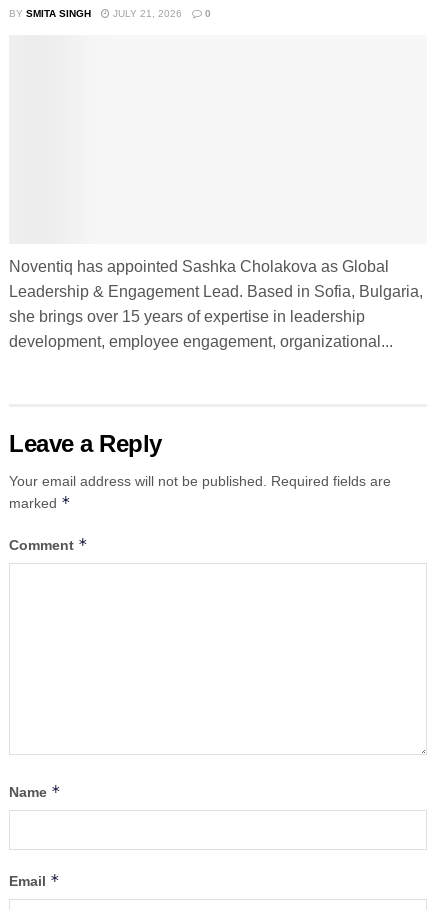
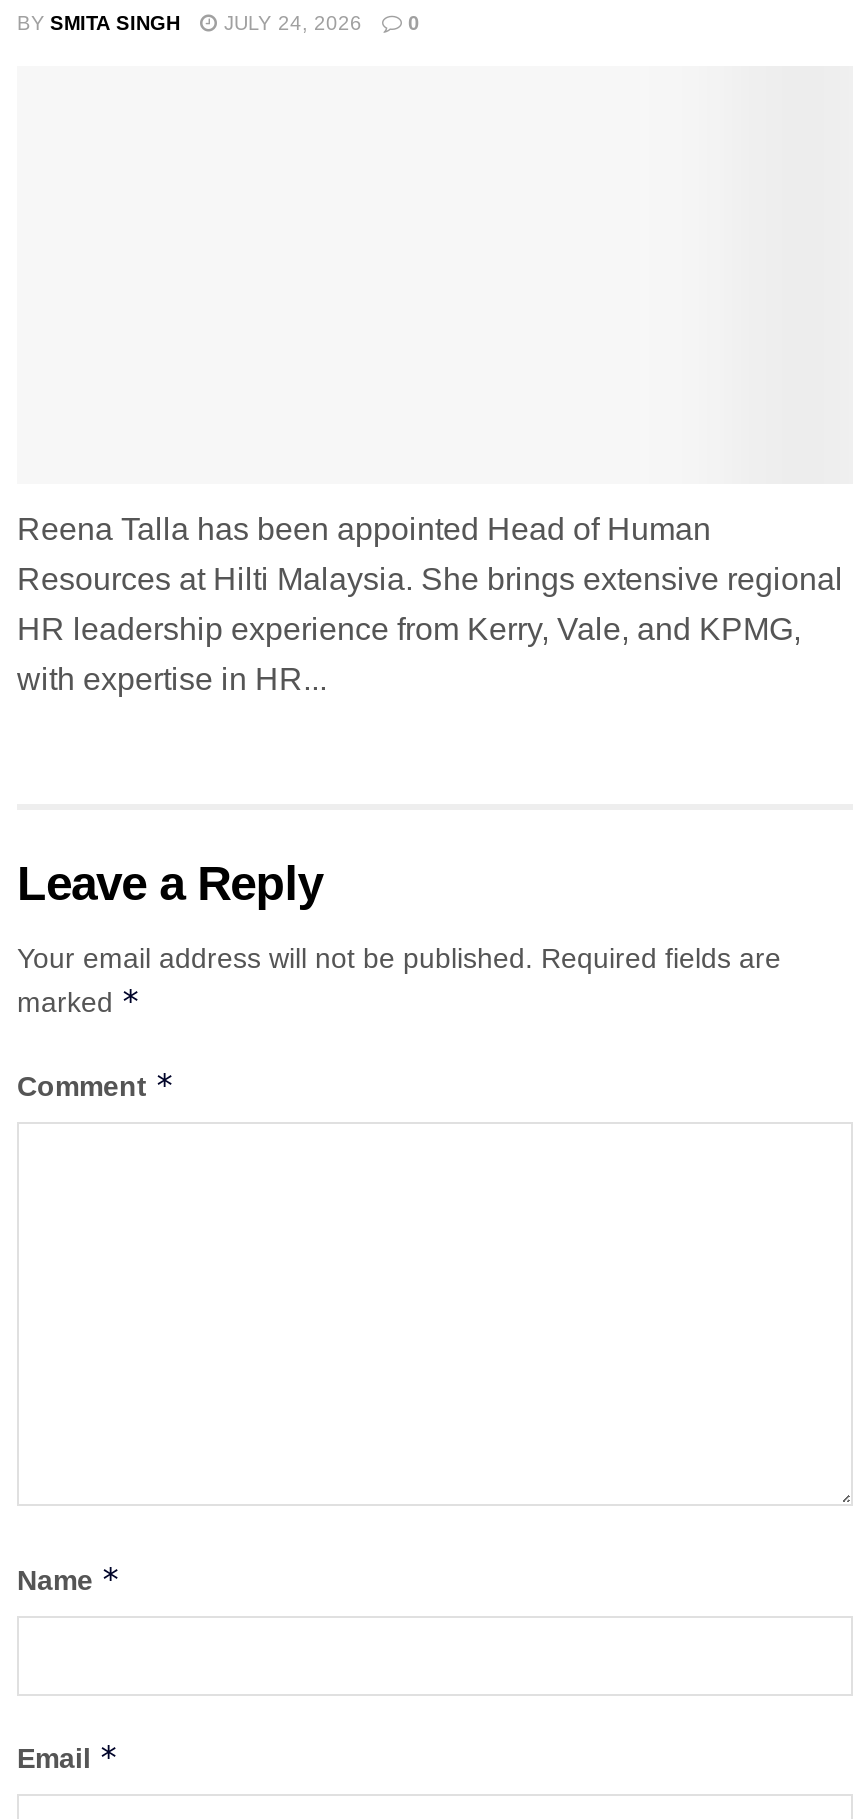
[109,8,181,19] JULY 21, 2026 -> [218,12,362,34] JULY 24, 2026
[9,258,389,275] Noventiq has appointed Sashka Cholakova as Global -> [17,512,711,546] Reena Talla has been appointed Head of Human
[9,283,423,300] Leadership & Engagement Lead. Based in Sofia, Bulgaria, -> [17,562,843,596] Resources at Hilti Malaysia. She brings extensive regional
[9,308,365,325] she brings over 15 years of expertise in leadership -> [17,612,801,646] HR leadership experience from Kerry, Vale, and KPMG,
[9,333,393,350] development, employee engagement, organizational... -> [17,662,327,696] with expertise in HR...

